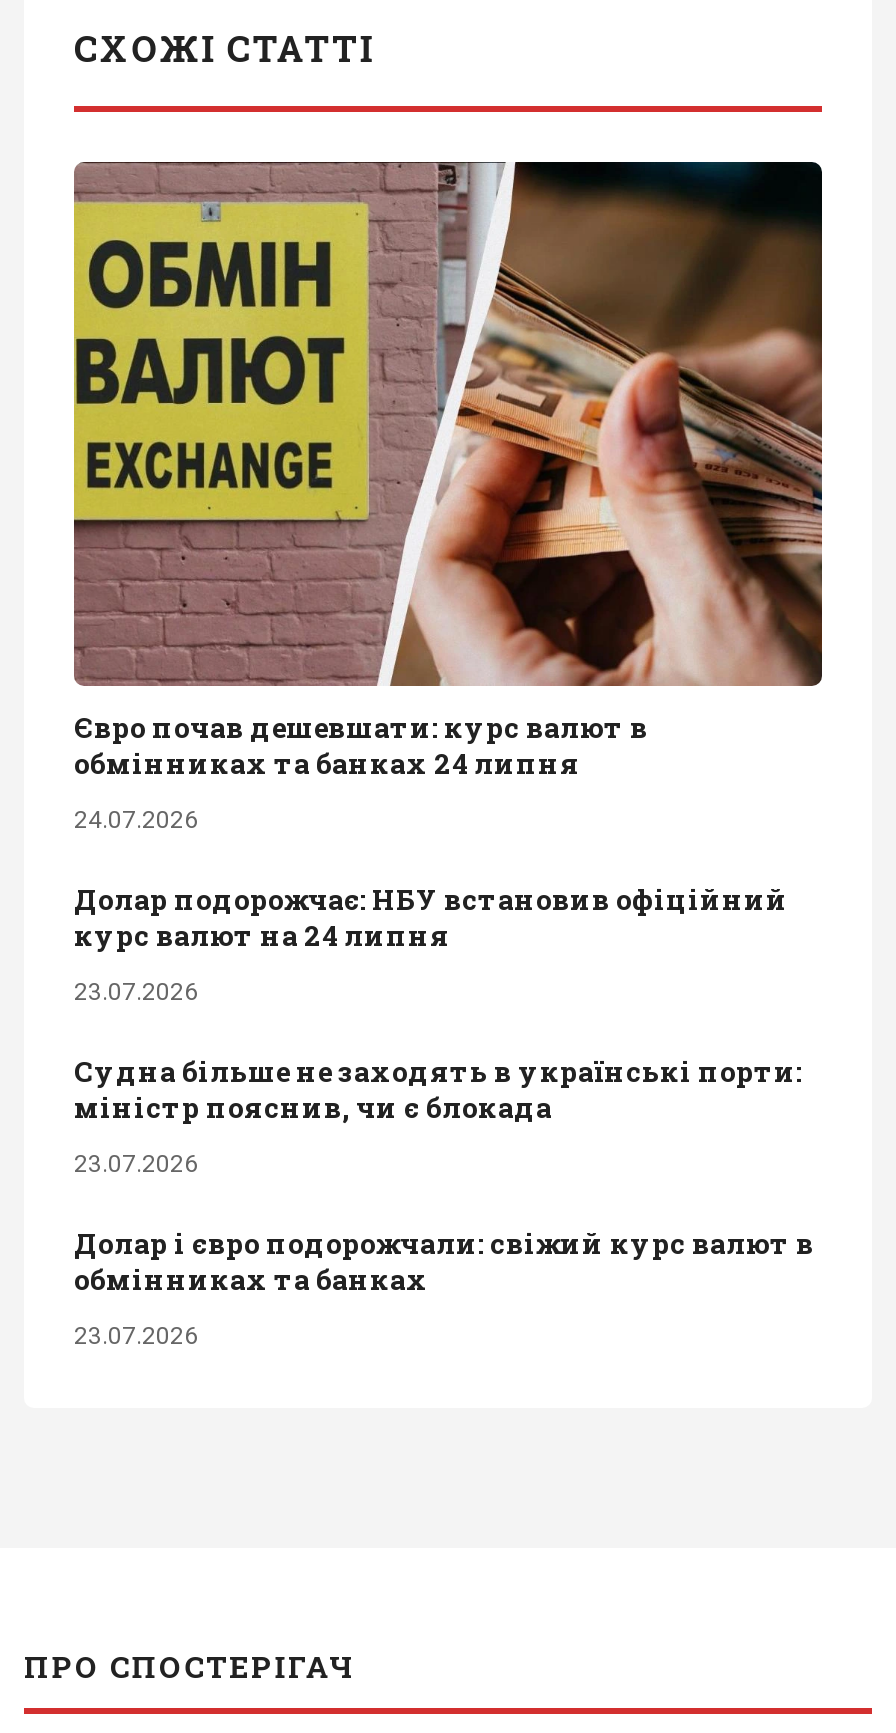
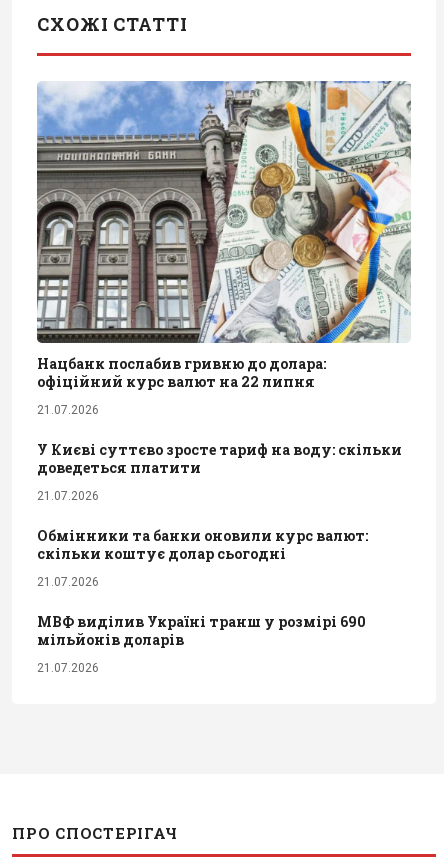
[72,160,824,781] [image] | Євро почав дешевшати: курс валют в | обмінниках та банках 24 липня -> [36,80,412,391] [image] | Нацбанк послабив гривню до долара: | офіційний курс валют на 22 липня
[74,805,198,833] 24.07.2026 -> [37,403,99,417] 21.07.2026
[74,879,788,953] Долар подорожчає: НБУ встановив офіційний | курс валют на 24 липня -> [37,440,402,477] У Києві суттєво зросте тариф на воду: скільки | доведеться платити
[74,977,198,1005] 23.07.2026 -> [37,489,99,503] 21.07.2026
[74,1051,802,1125] Судна більше не заходять в українські порти: | міністр пояснив, чи є блокада -> [37,526,368,563] Обмінники та банки оновили курс валют: | скільки коштує долар сьогодні
[74,1149,198,1177] 23.07.2026 -> [37,575,99,589] 21.07.2026
[74,1223,814,1297] Долар і євро подорожчали: свіжий курс валют в | обмінниках та банках -> [37,612,366,649] МВФ виділив Україні транш у розмірі 690 | мільйонів доларів
[74,1321,198,1349] 23.07.2026 -> [37,661,99,675] 21.07.2026

